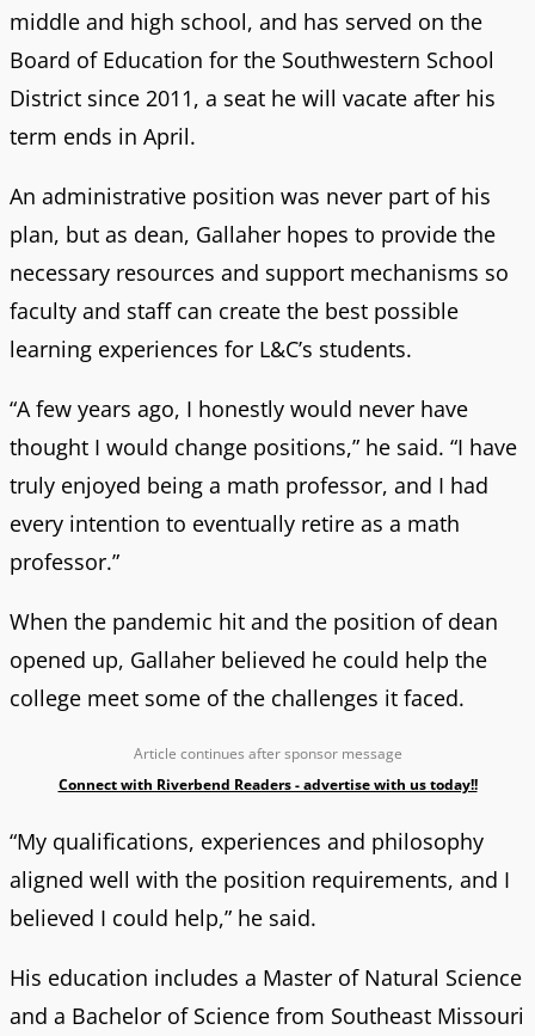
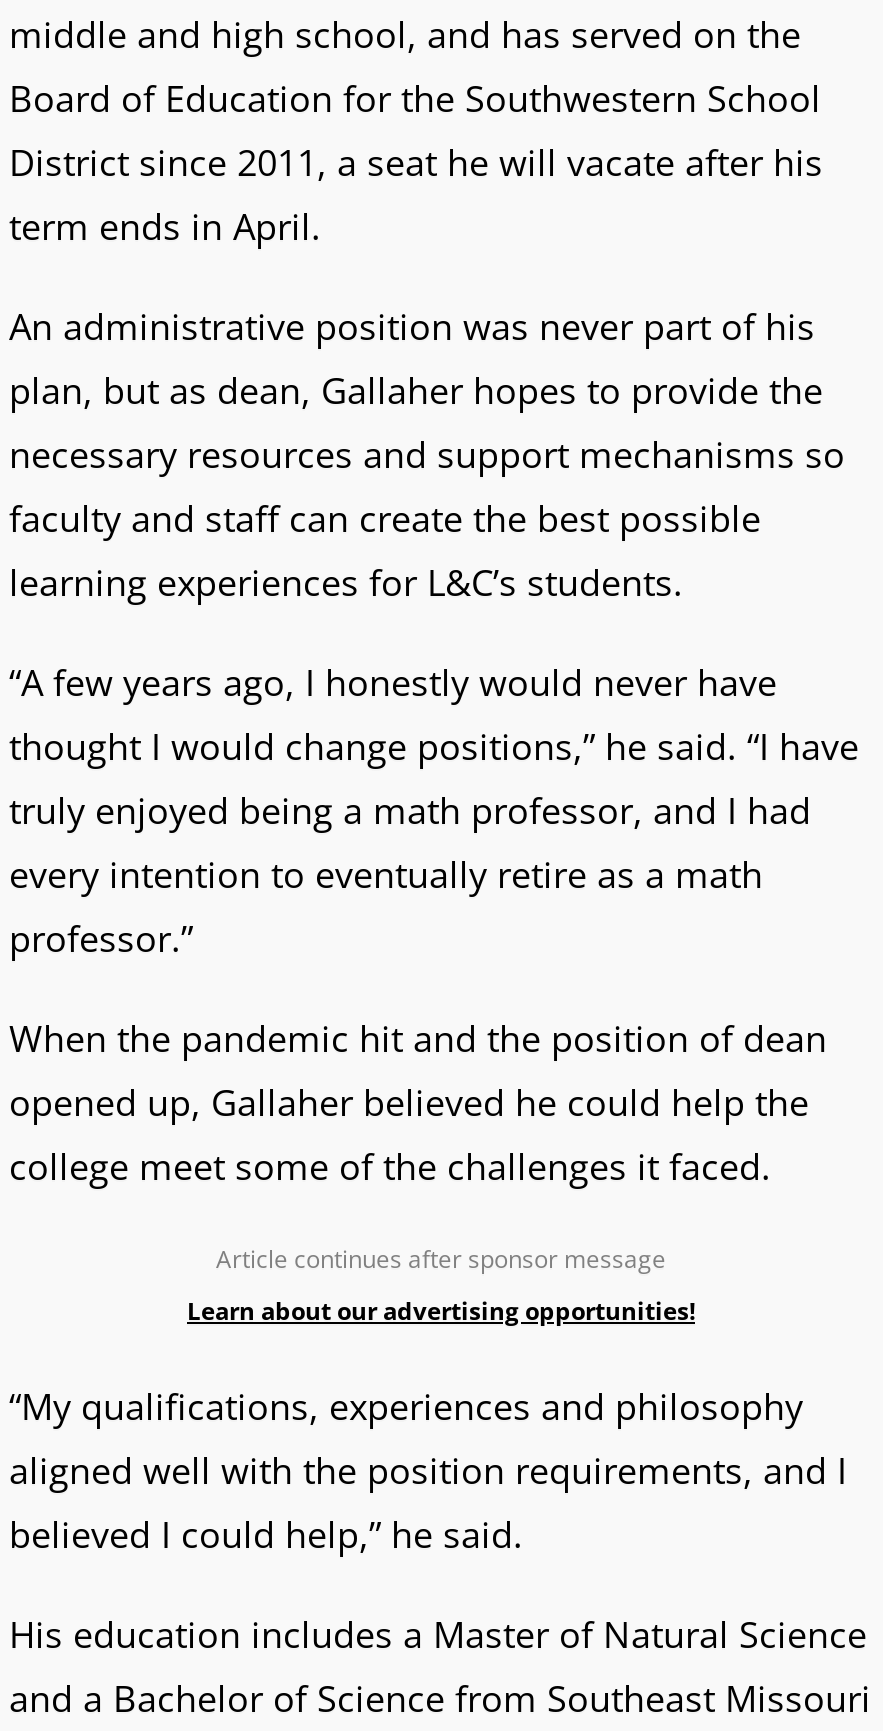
[58,774,477,794] Connect with Riverbend Readers - advertise with us today!! -> [187,1293,695,1327] Learn about our advertising opportunities!

